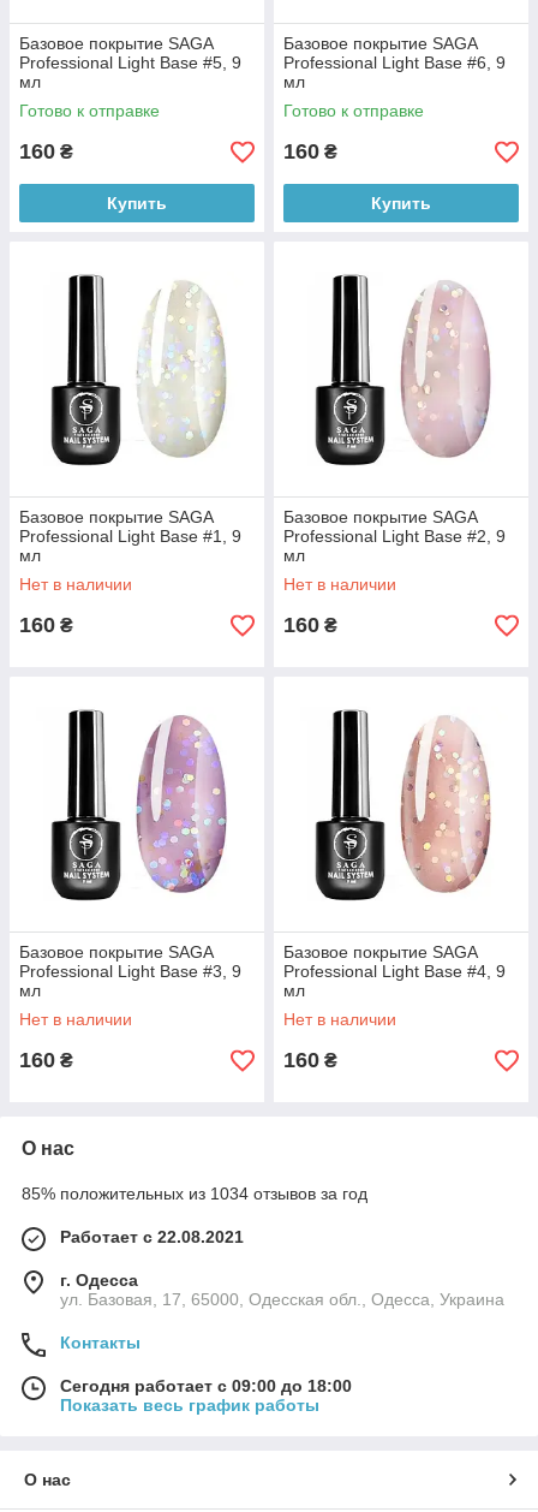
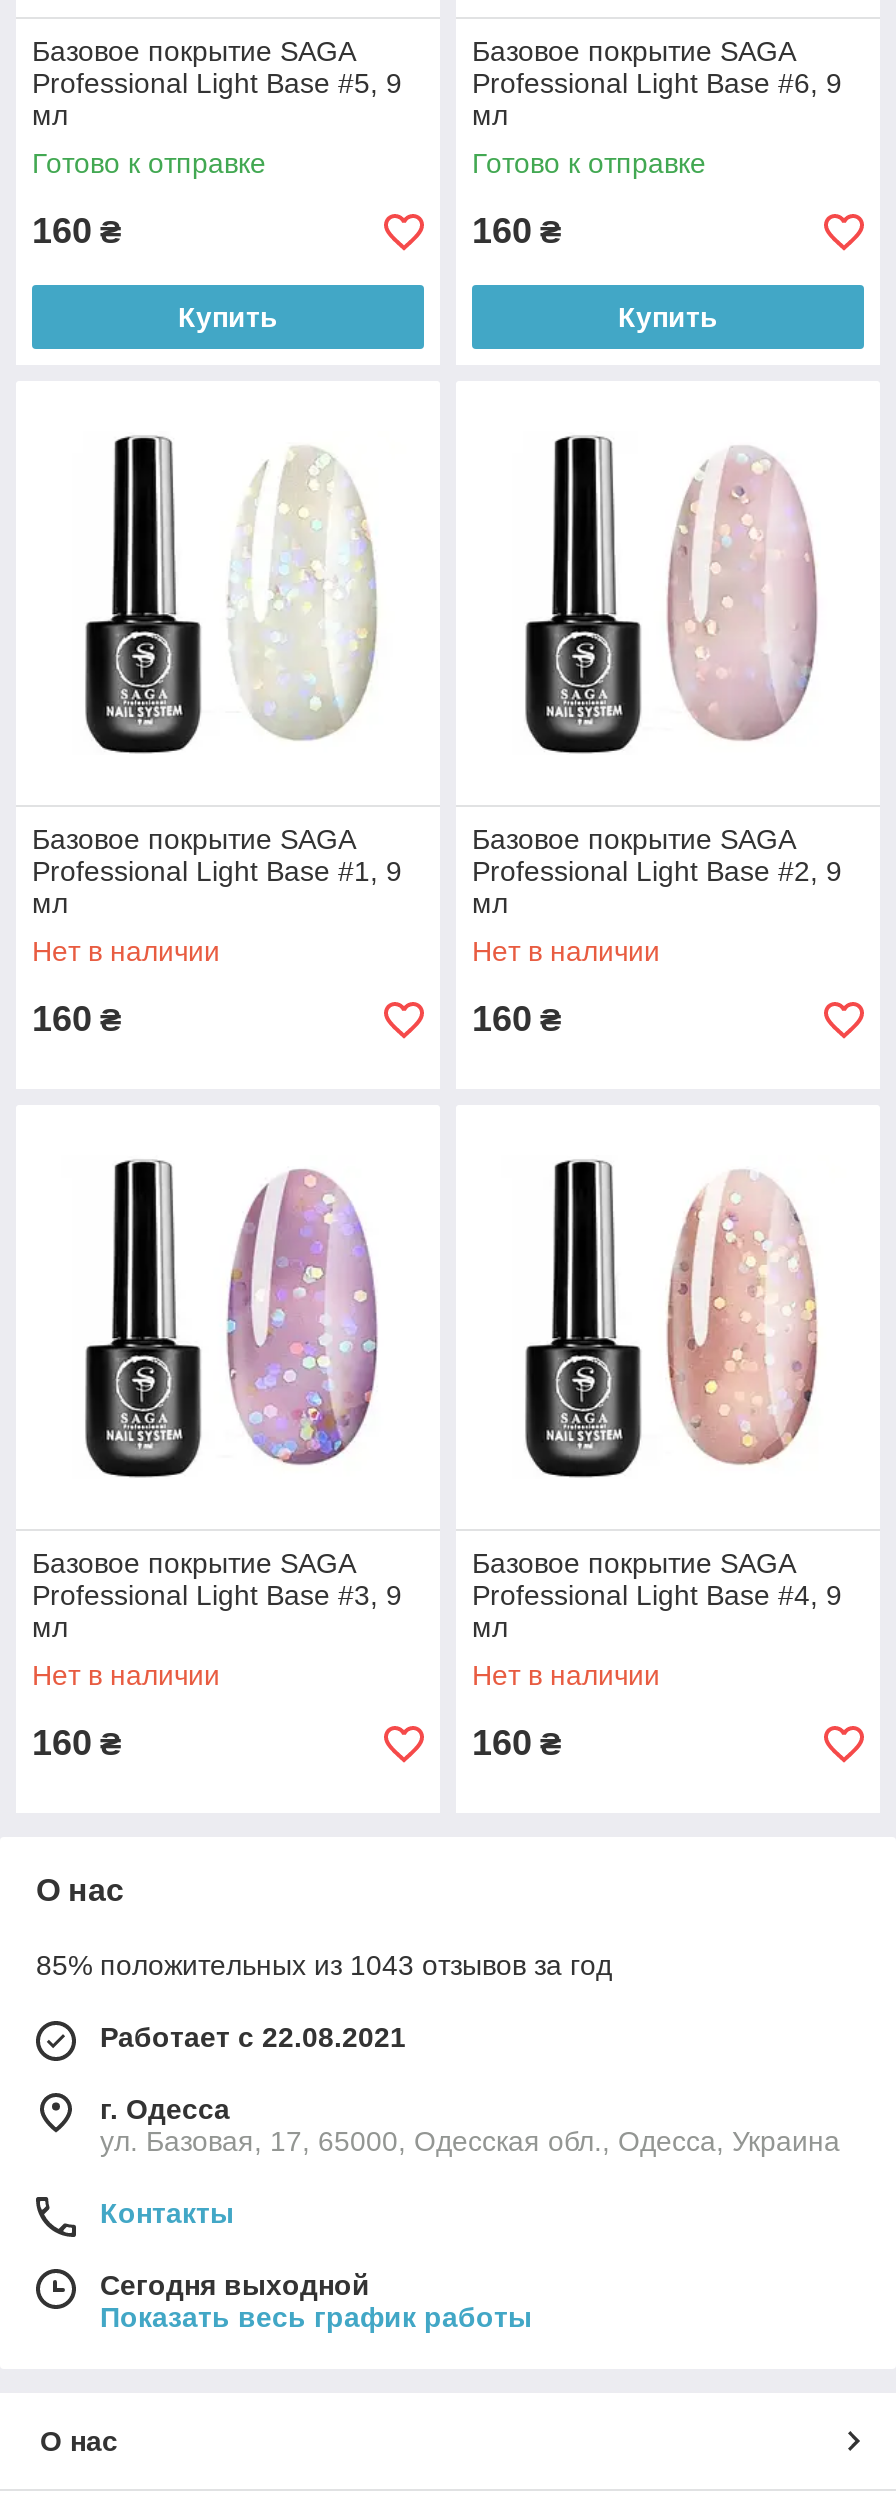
[22,1184,367,1203] 85% положительных из 1034 отзывов за год -> [36,1949,612,1981] 85% положительных из 1043 отзывов за год
[60,1376,352,1395] Сегодня работает с 09:00 до 18:00 -> [100,2269,370,2301] Сегодня выходной

